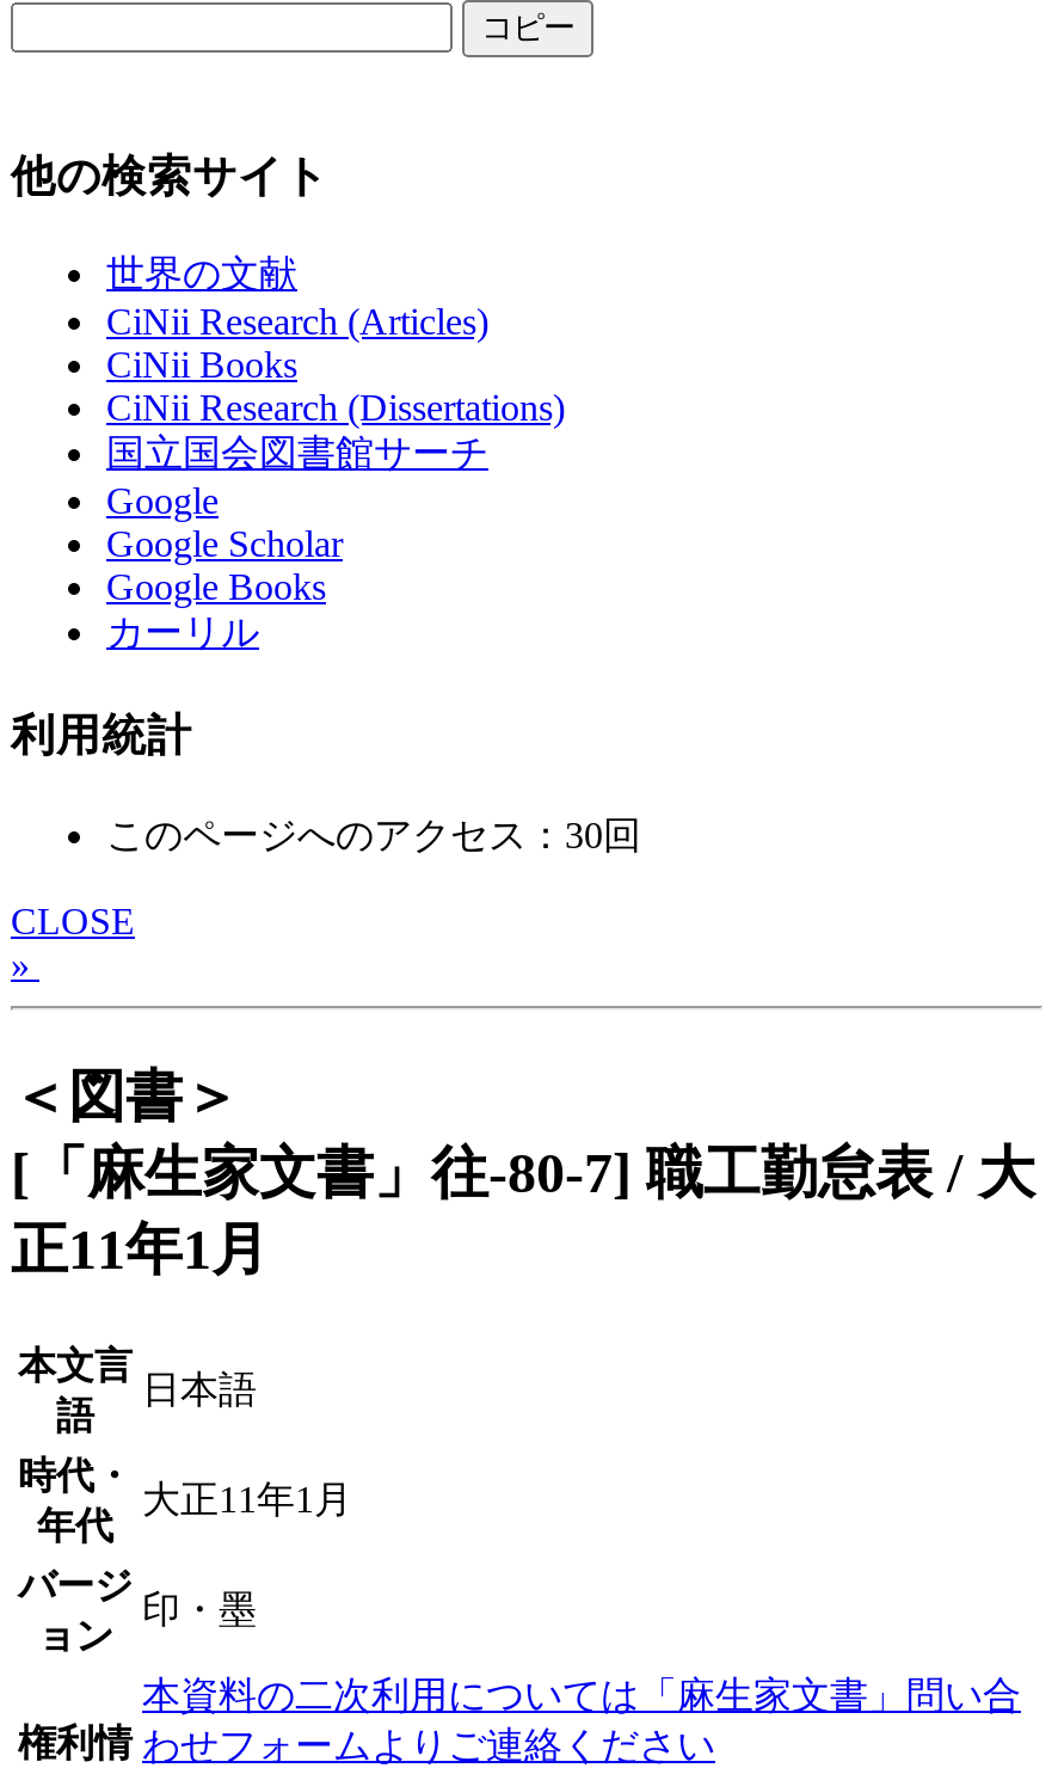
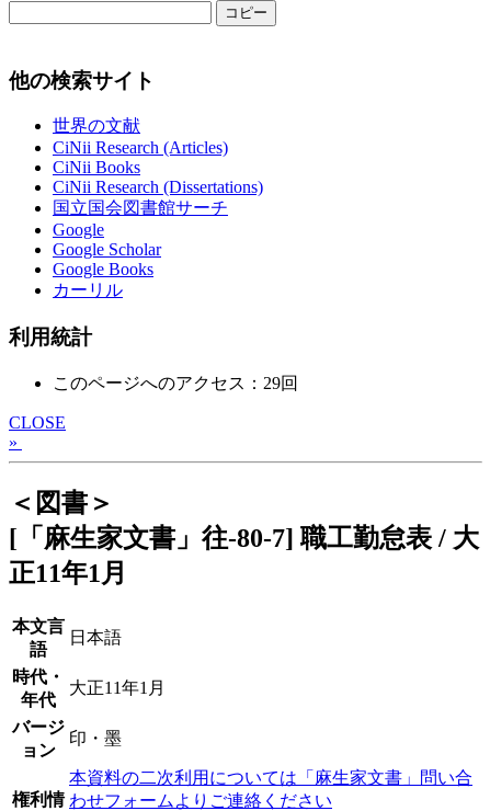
[106,814,641,855] このページへのアクセス：30回 -> [53,373,298,392] このページへのアクセス：29回

